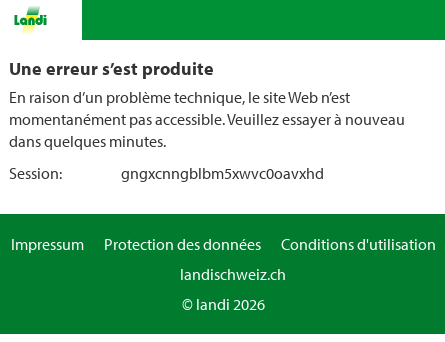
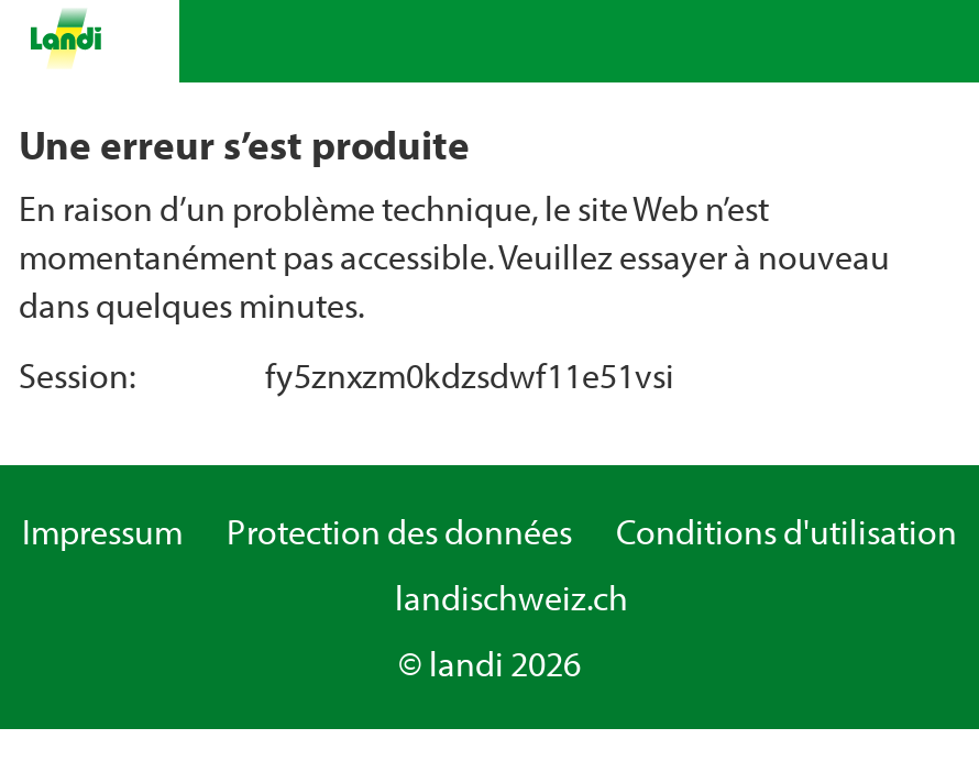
[121,163,324,183] gngxcnngblbm5xwvc0oavxhd -> [265,353,674,397] fy5znxzm0kdzsdwf11e51vsi

